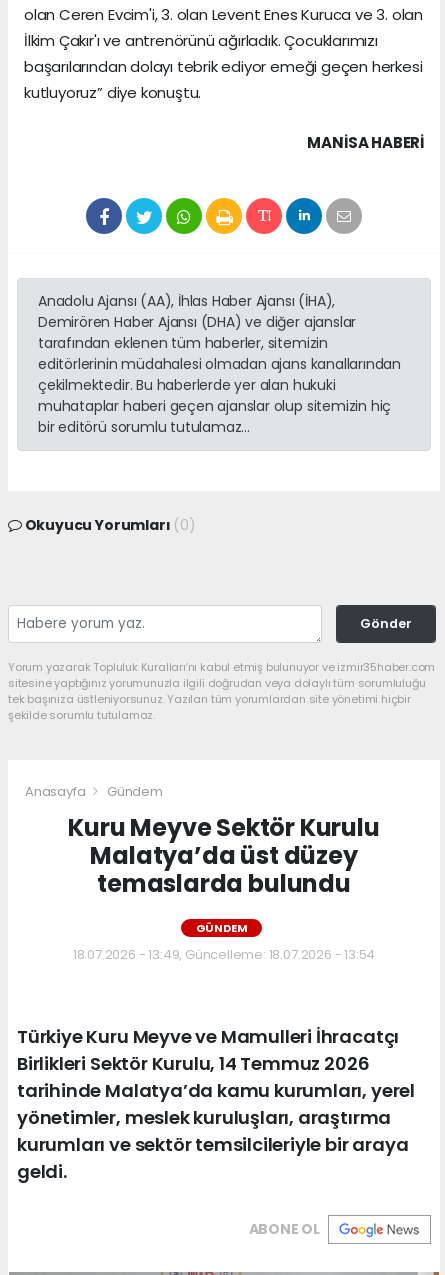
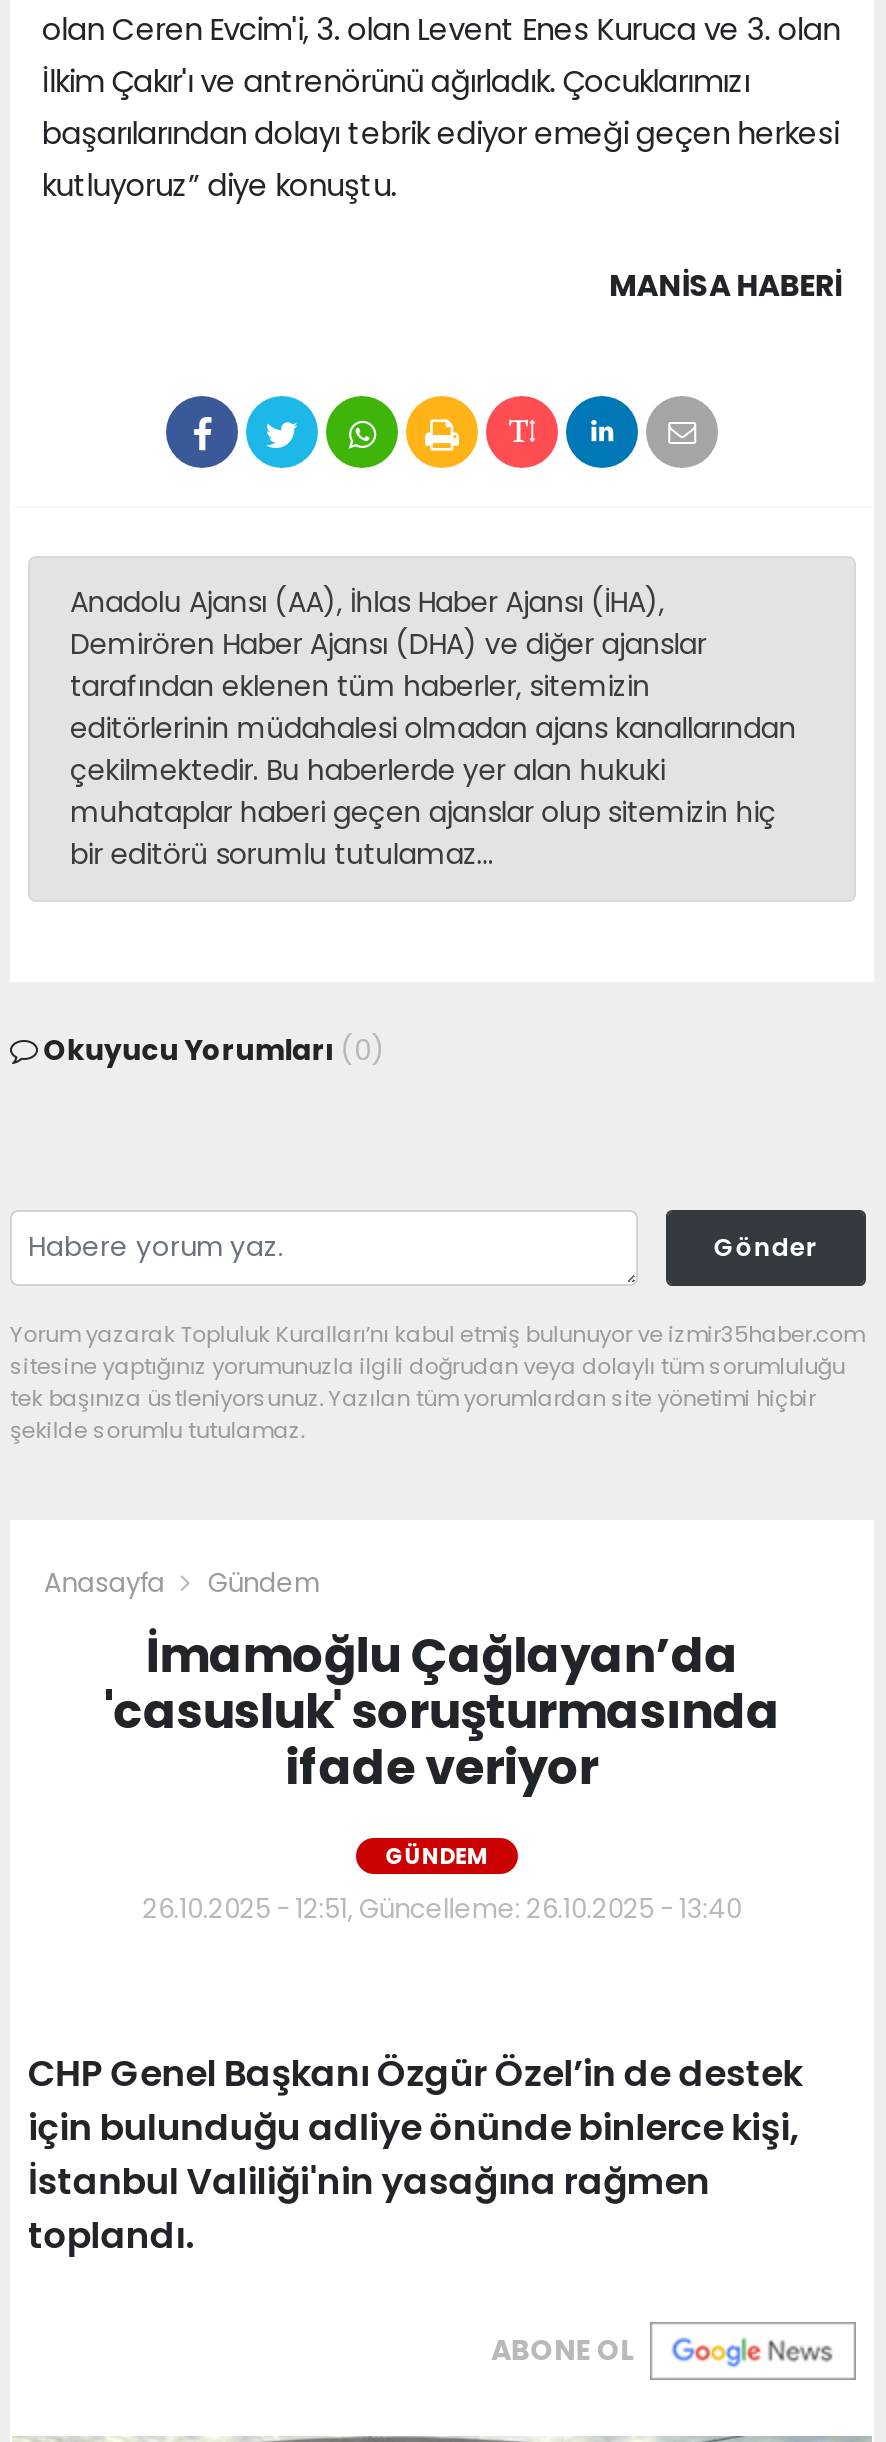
[68,811,380,900] Kuru Meyve Sektör Kurulu | Malatya’da üst düzey | temaslarda bulundu -> [104,1621,780,1799] İmamoğlu Çağlayan’da | 'casusluk' soruşturmasında | ifade veriyor
[73,945,375,964] 18.07.2026 - 13:49, Güncelleme: 18.07.2026 - 13:54 -> [143,1889,741,1927] 26.10.2025 - 12:51, Güncelleme: 26.10.2025 - 13:40
[17,1024,415,1184] Türkiye Kuru Meyve ve Mamulleri İhracatçı | Birlikleri Sektör Kurulu, 14 Temmuz 2026 | tarihinde Malatya’da kamu kurumları, yerel | yönetimler, meslek kuruluşları, araştırma | kurumları ve sektör temsilcileriyle bir araya | geldi. -> [28,2047,802,2259] CHP Genel Başkanı Özgür Özel’in de destek | için bulunduğu adliye önünde binlerce kişi, | İstanbul Valiliği'nin yasağına rağmen | toplandı.

